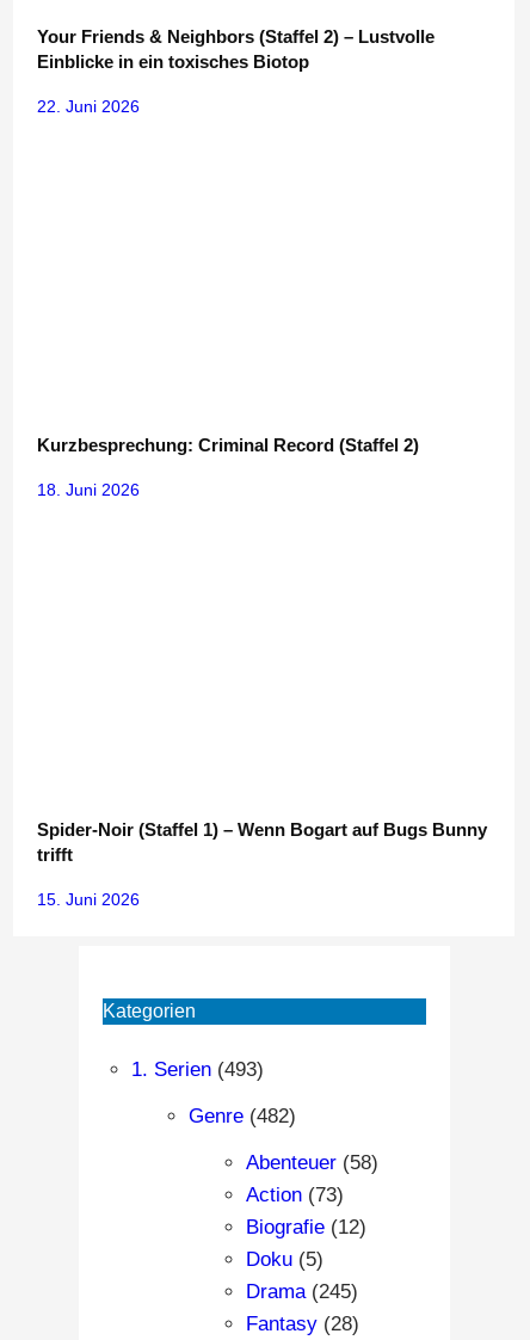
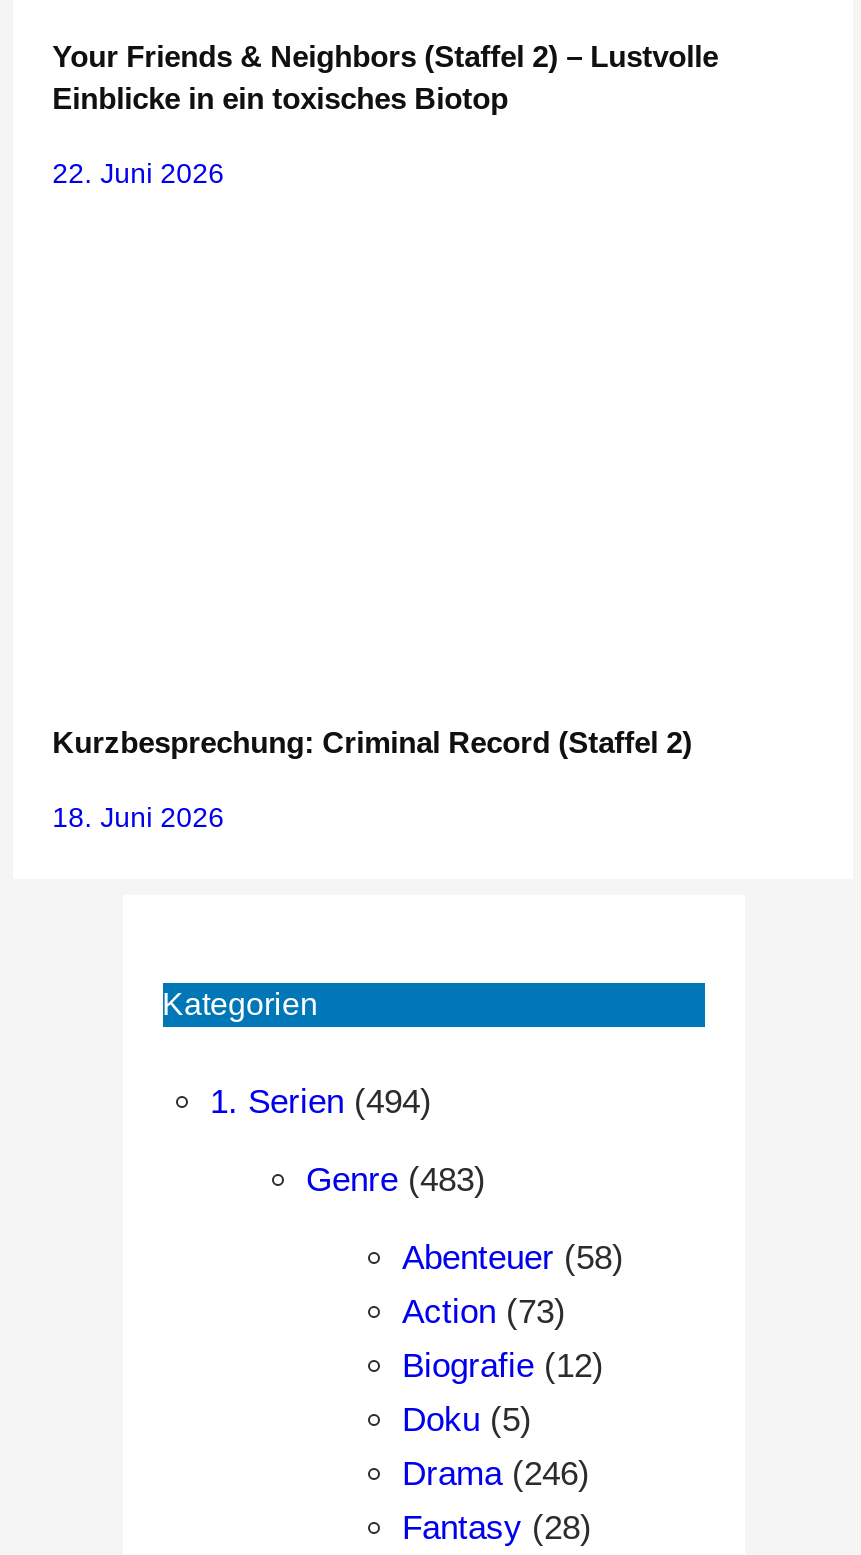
[37,819,487,908] Spider-Noir (Staffel 1) – Wenn Bogart auf Bugs Bunny | trifft | 15. Juni 2026 -> none
[131,1058,263,1080] 1. Serien (493) -> [210,1082,432,1120] 1. Serien (494)
[188,1104,295,1127] Genre (482) -> [306,1160,486,1198] Genre (483)
[245,1280,358,1302] Drama (245) -> [402,1454,590,1492] Drama (246)

